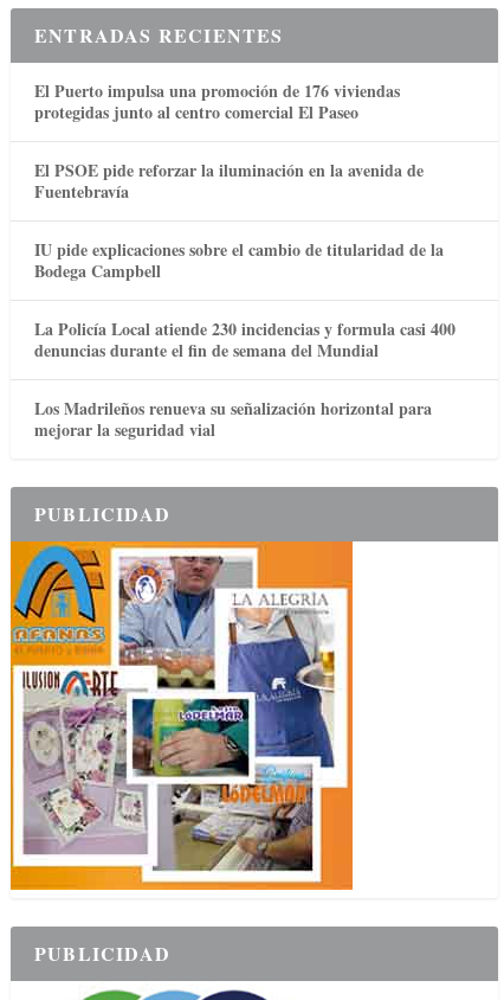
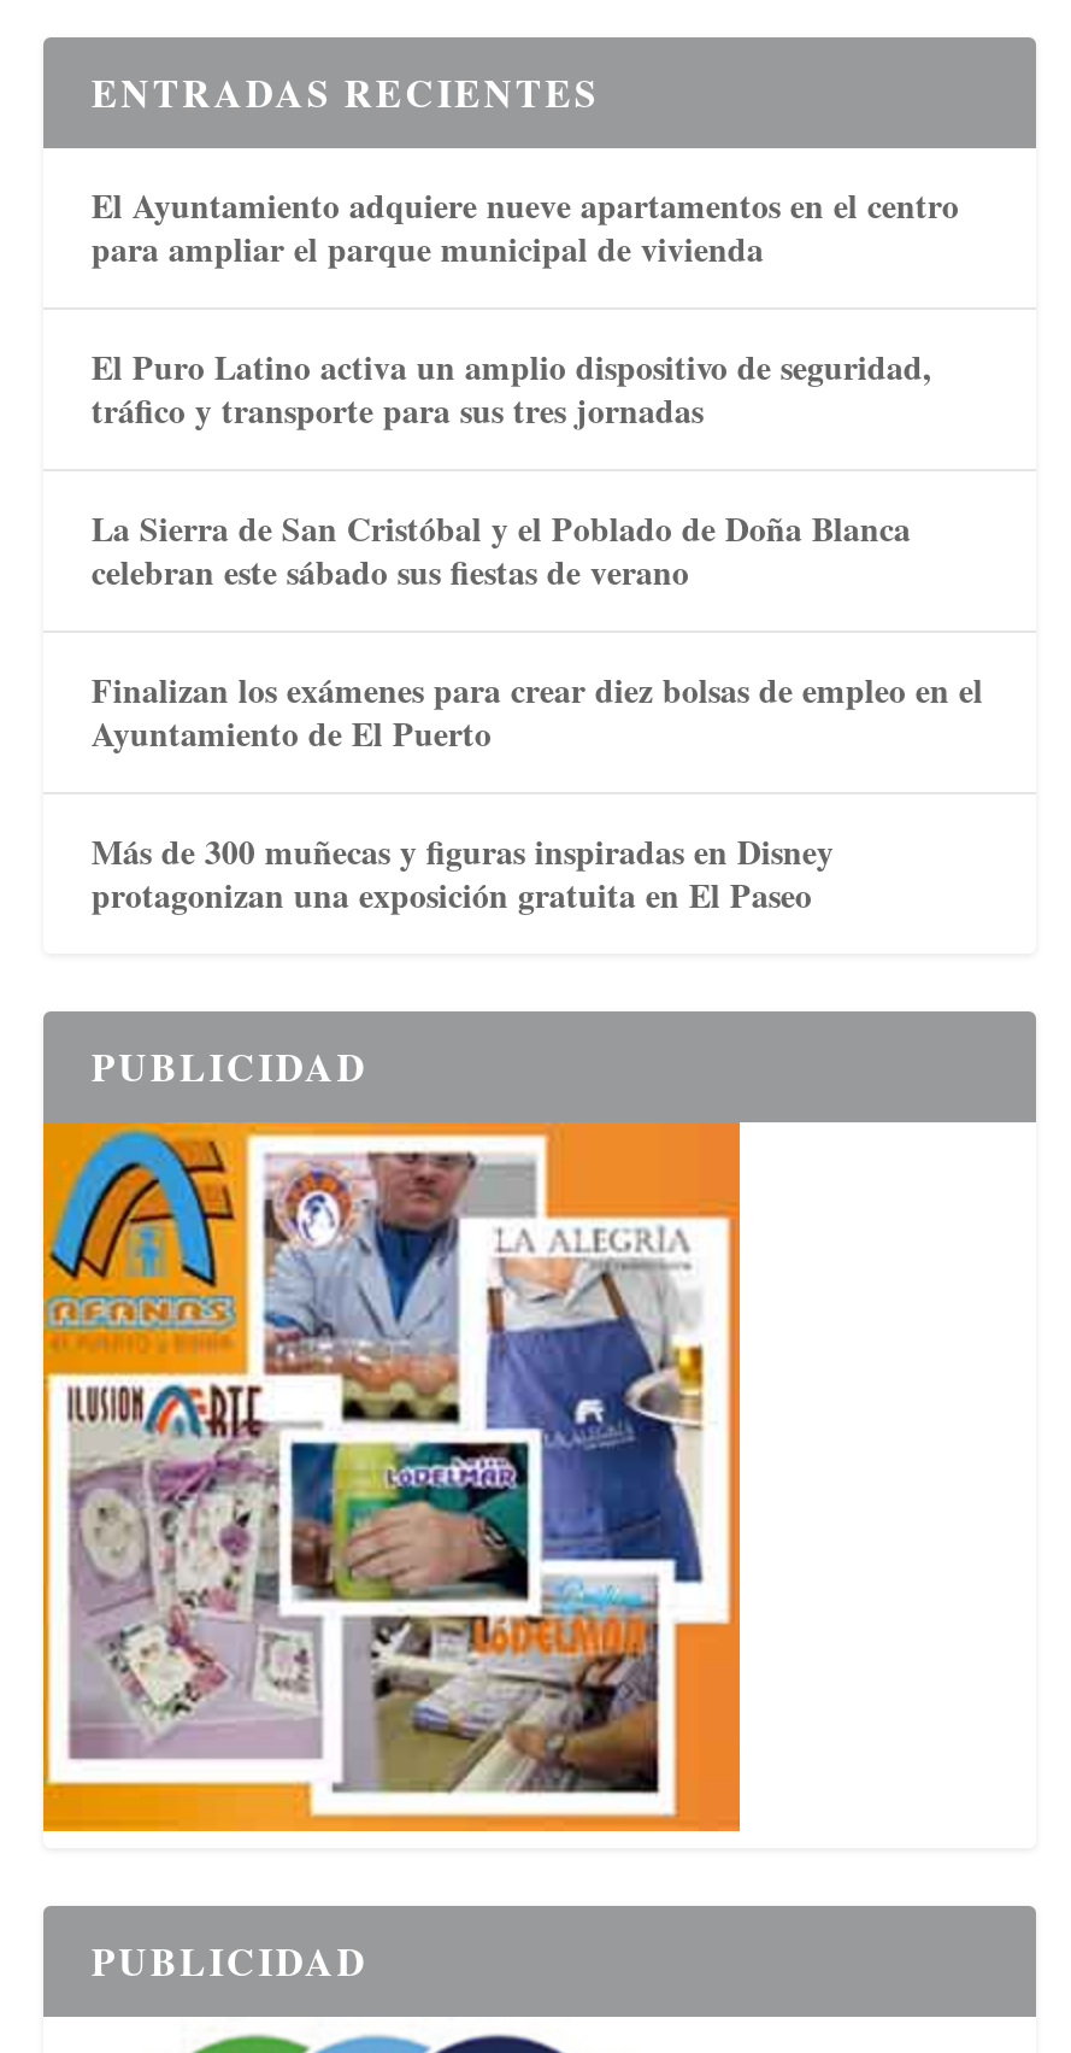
[34,79,400,125] El Puerto impulsa una promoción de 176 viviendas | protegidas junto al centro comercial El Paseo -> [91,178,959,272] El Ayuntamiento adquiere nueve apartamentos en el centro | para ampliar el parque municipal de vivienda
[34,158,423,204] El PSOE pide reforzar la iluminación en la avenida de | Fuentebravía -> [91,339,932,434] El Puro Latino activa un amplio dispositivo de seguridad, | tráfico y transporte para sus tres jornadas
[34,237,444,284] IU pide explicaciones sobre el cambio de titularidad de la | Bodega Campbell -> [91,501,911,595] La Sierra de San Cristóbal y el Poblado de Doña Blanca | celebran este sábado sus fiestas de verano
[34,317,455,363] La Policía Local atiende 230 incidencias y formula casi 400 | denuncias durante el fin de semana del Mundial -> [91,663,983,757] Finalizan los exámenes para crear diez bolsas de empleo en el | Ayuntamiento de El Puerto
[34,396,432,442] Los Madrileños renueva su señalización horizontal para | mejorar la seguridad vial -> [91,824,833,918] Más de 300 muñecas y figuras inspiradas en Disney | protagonizan una exposición gratuita en El Paseo

